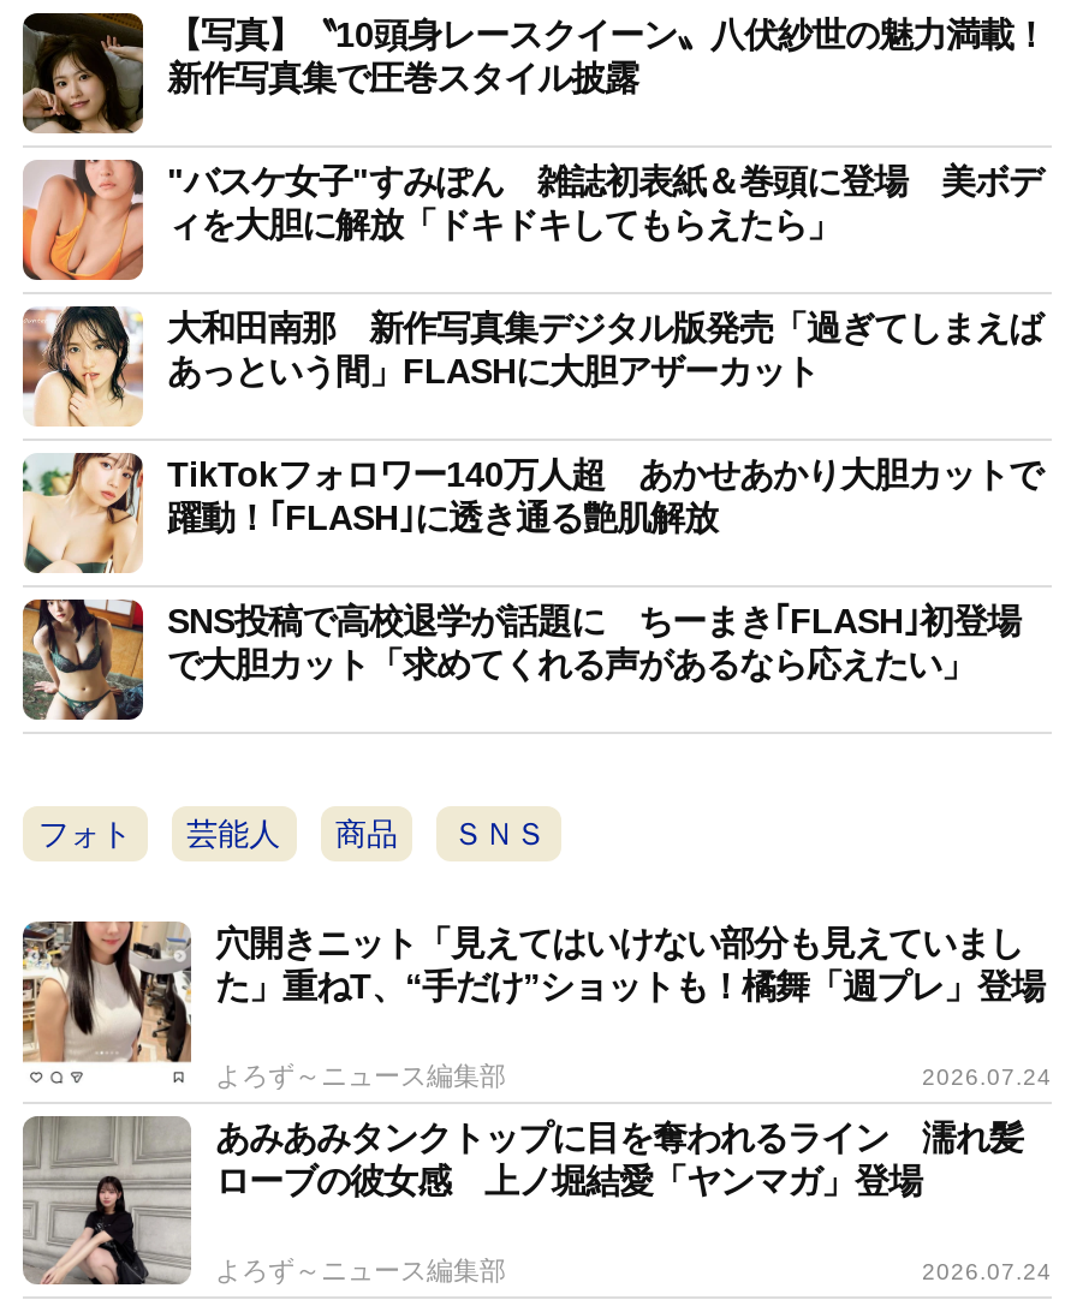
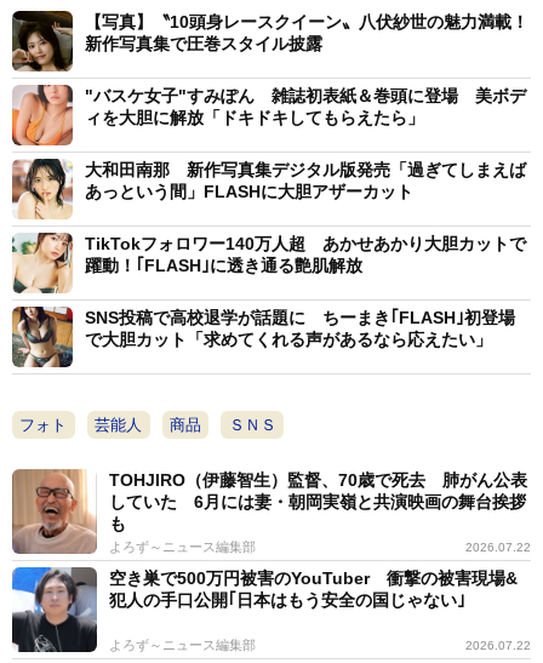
[23,919,1045,1090] [image] | 穴開きニット「見えてはいけない部分も見えていまし | た」重ねT、“手だけ”ショットも！橘舞「週プレ」登場 -> [11,469,527,555] [image] | TOHJIRO（伊藤智生）監督、70歳で死去 肺がん公表 | していた 6月には妻・朝岡実嶺と共演映画の舞台挨拶 | も
[922,1063,1052,1089] 2026.07.24 -> [465,540,531,554] 2026.07.22
[20,1114,1023,1287] [image] | あみあみタンクトップに目を奪われるライン 濡れ髪 | ローブの彼女感 上ノ堀結愛「ヤンマガ」登場 -> [11,566,518,652] [image] | 空き巣で500万円被害のYouTuber 衝撃の被害現場& | 犯人の手口公開｢日本はもう安全の国じゃない｣
[922,1257,1052,1284] 2026.07.24 -> [465,638,531,652] 2026.07.22

